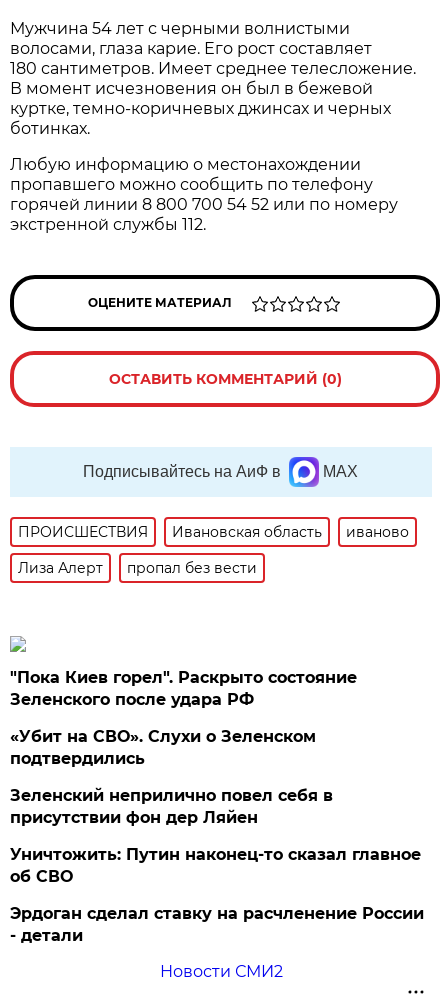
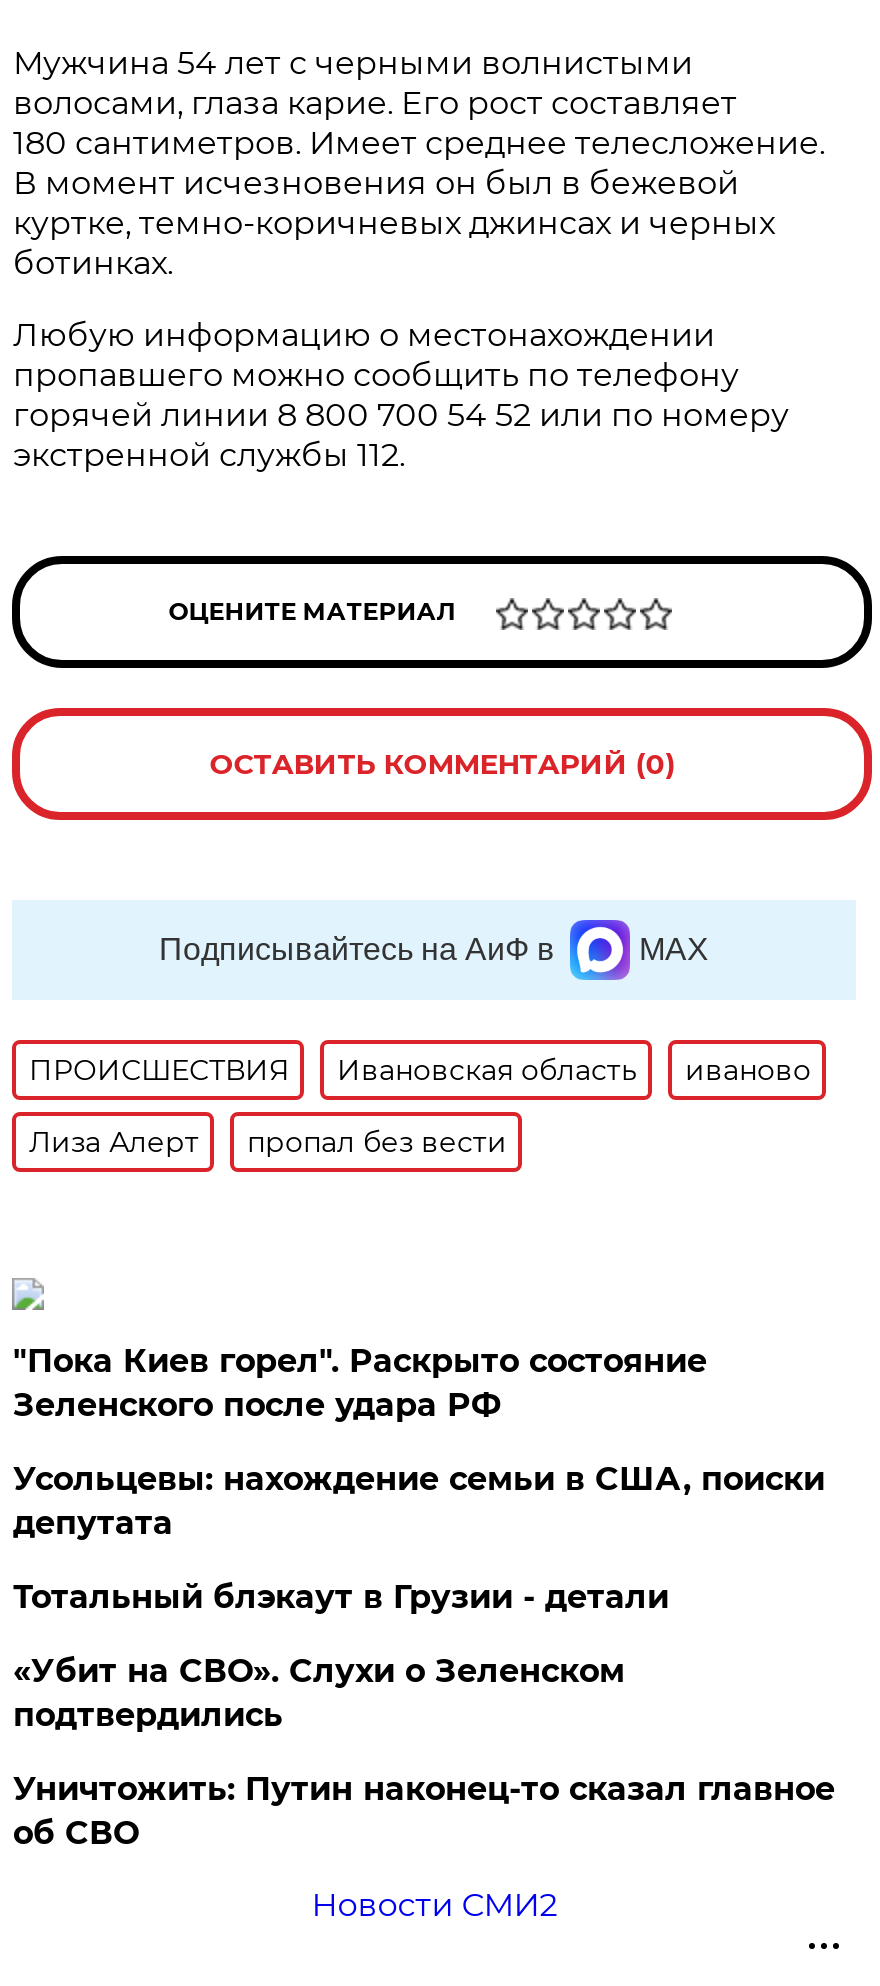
none -> [13,1460,825,1616] Усольцевы: нахождение семьи в США, поиски | депутата | Тотальный блэкаут в Грузии - детали
moved [10,727,316,768] -> [13,1652,625,1734]: «Убит на СВО». Слухи о Зеленском | подтвердились
[10,786,333,827] Зеленский неприлично повел cебя в | присутствии фон дер Ляйен -> none
moved [10,845,421,886] -> [13,1770,835,1852]: Уничтожить: Путин наконец-то сказал главное | об СВО
[10,904,424,945] Эрдоган сделал ставку на расчленение России | - детали -> none

